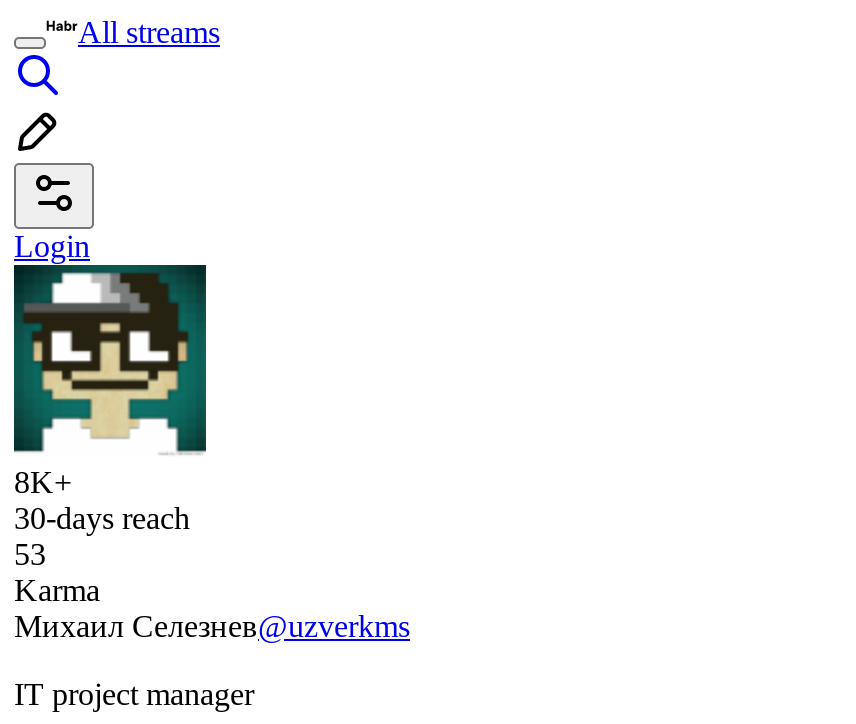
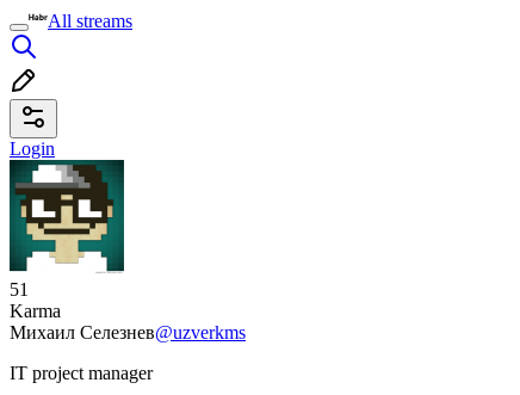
[14,465,190,571] 8K+ | 30-days reach | 53 -> [10,279,29,300] 51

